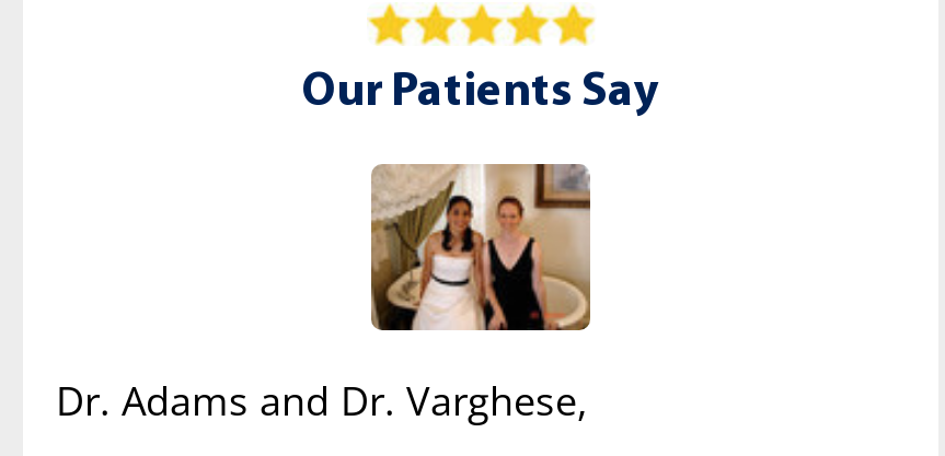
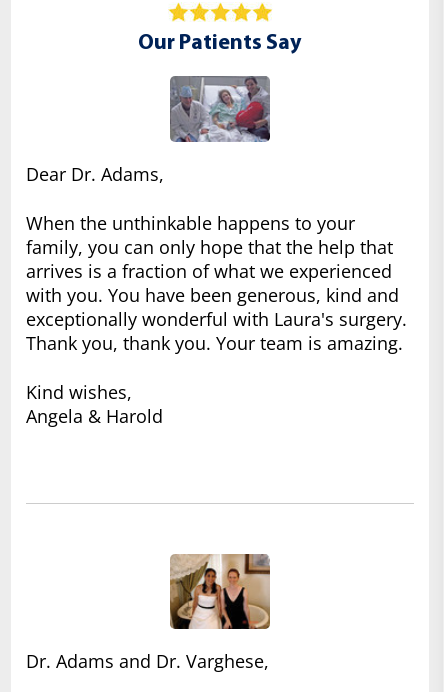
none -> [26,75,407,428] [image] | Dear Dr. Adams, | When the unthinkable happens to your | family, you can only hope that the help that | arrives is a fraction of what we experienced | with you. You have been generous, kind and | exceptionally wonderful with Laura's surgery. | Thank you, thank you. Your team is amazing. | Kind wishes, | Angela & Harold

